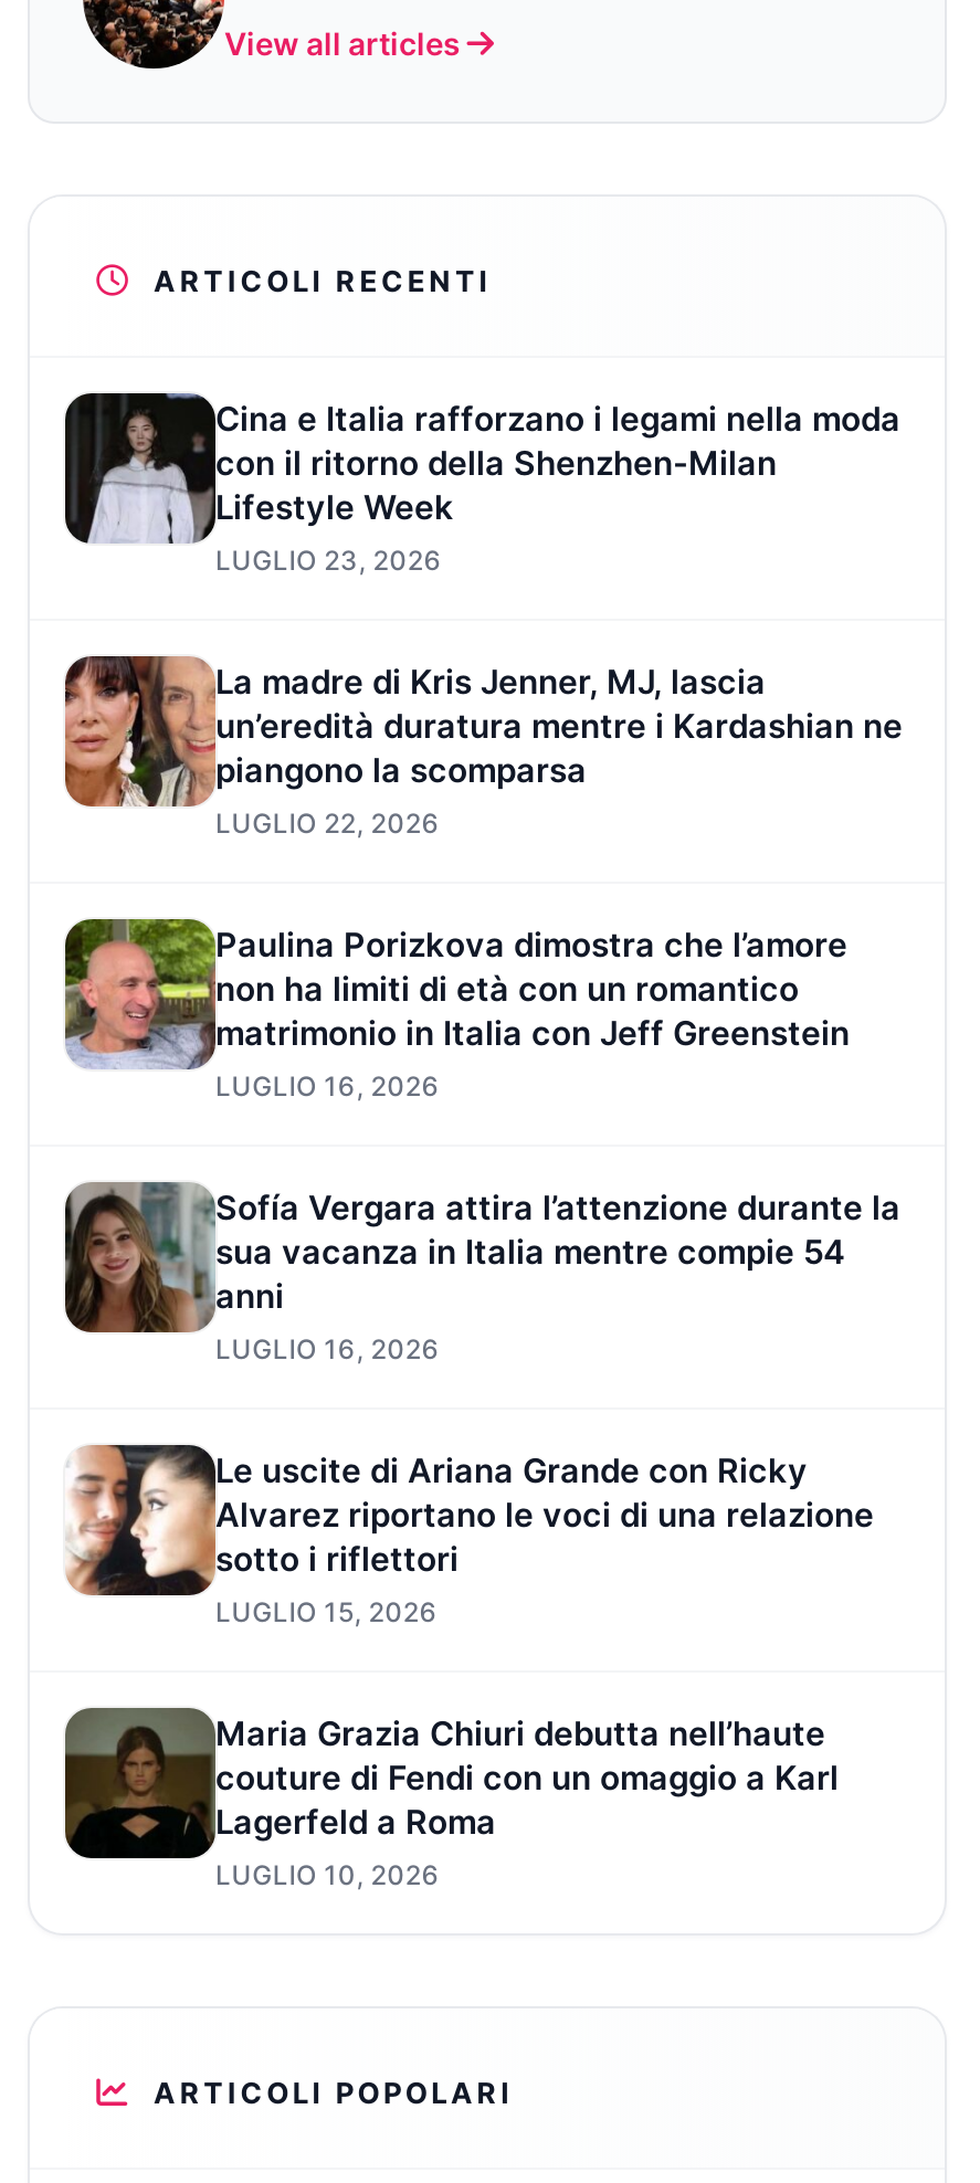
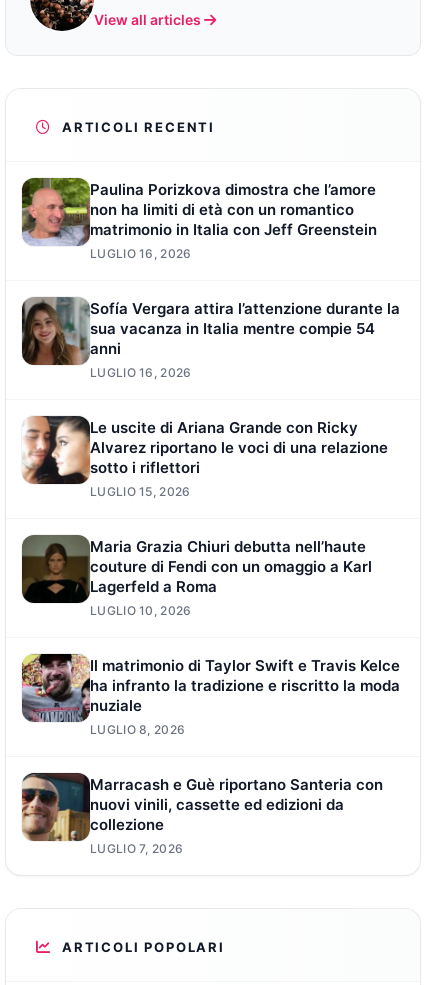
[63,391,903,840] [image] | Cina e Italia rafforzano i legami nella moda | con il ritorno della Shenzhen-Milan | Lifestyle Week | LUGLIO 23, 2026 | La madre di Kris Jenner, MJ, lascia | un’eredità duratura mentre i Kardashian ne | piangono la scomparsa | LUGLIO 22, 2026 -> none
[63,656,185,806] [image] -> none
moved [61,915,900,1891] -> [20,176,400,618]: [image] | Paulina Porizkova dimostra che l’amore | non ha limiti di età con un romantico | ... | Lagerfeld a Roma | LUGLIO 10, 2026
none -> [21,653,400,856] [image] | Il matrimonio di Taylor Swift e Travis Kelce | ha infranto la tradizione e riscritto la moda | nuziale | LUGLIO 8, 2026 | Marracash e Guè riportano Santeria con | nuovi vinili, cassette ed edizioni da | collezione | LUGLIO 7, 2026
none -> [21,774,76,842] [image]

